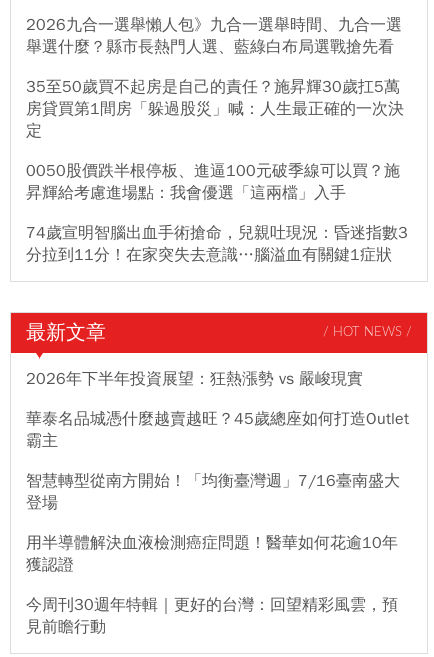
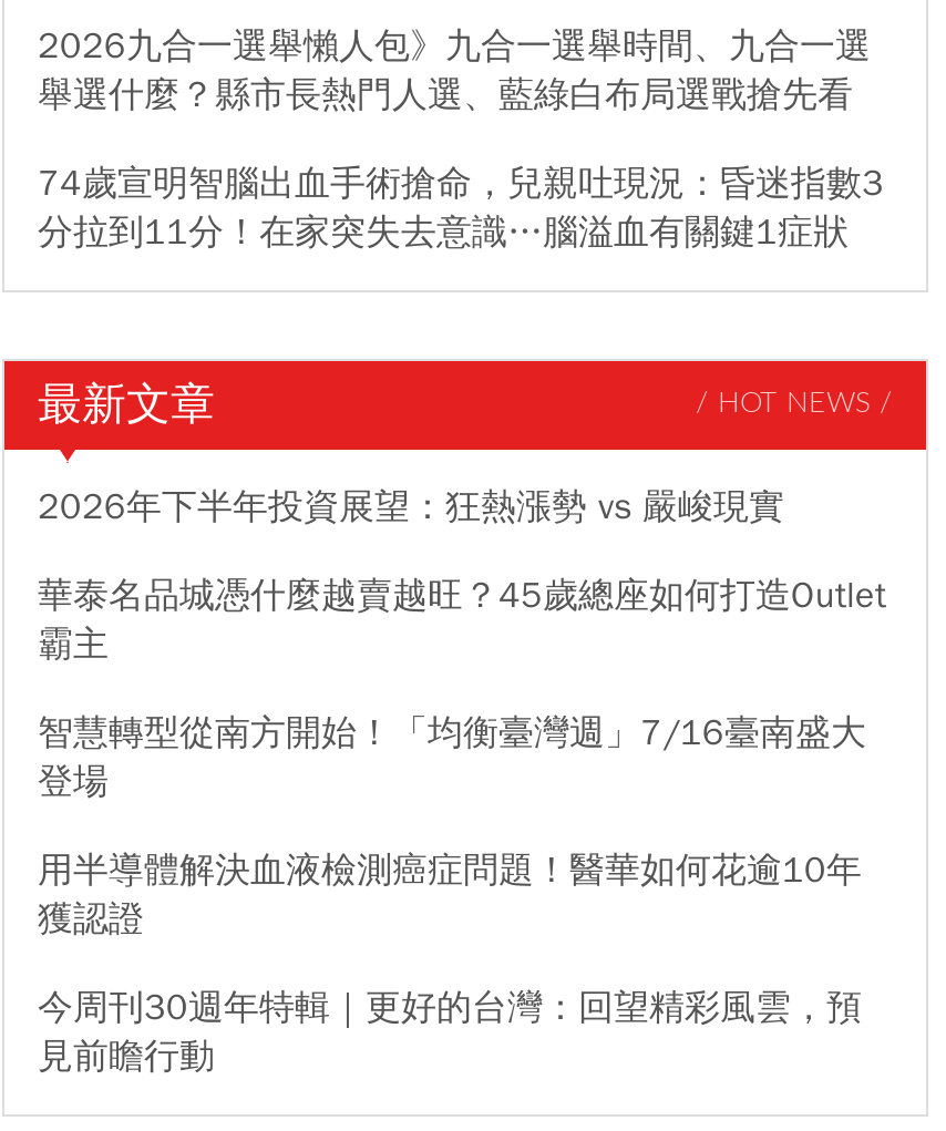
[26,77,404,203] 35至50歲買不起房是自己的責任？施昇輝30歲扛5萬 | 房貸買第1間房「躲過股災」喊：人生最正確的一次決 | 定 | 0050股價跌半根停板、進逼100元破季線可以買？施 | 昇輝給考慮進場點：我會優選「這兩檔」入手 -> none

